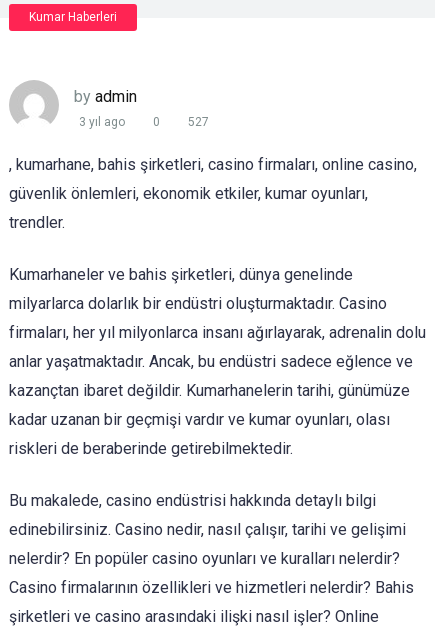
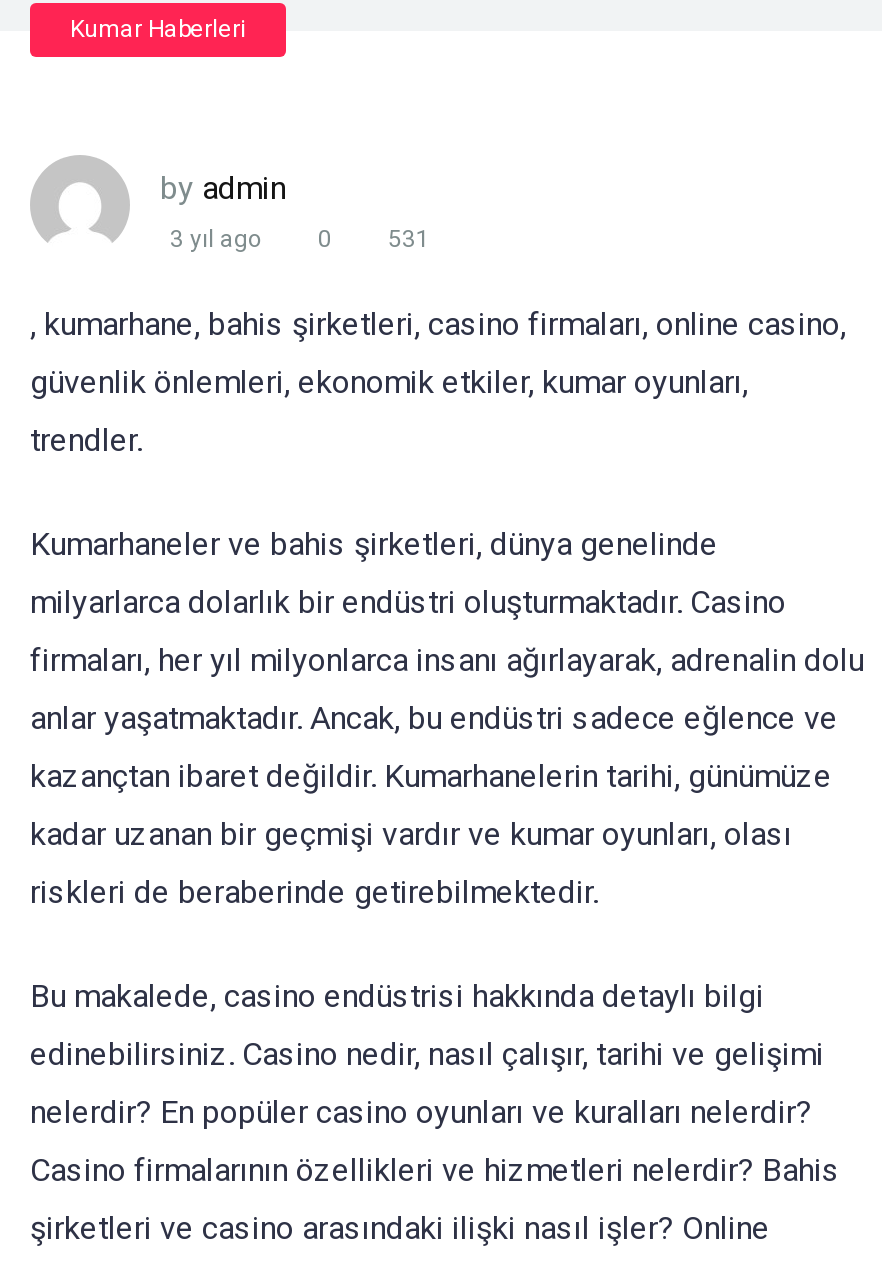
[188,115,209,129] 527 -> [388,225,430,253] 531

